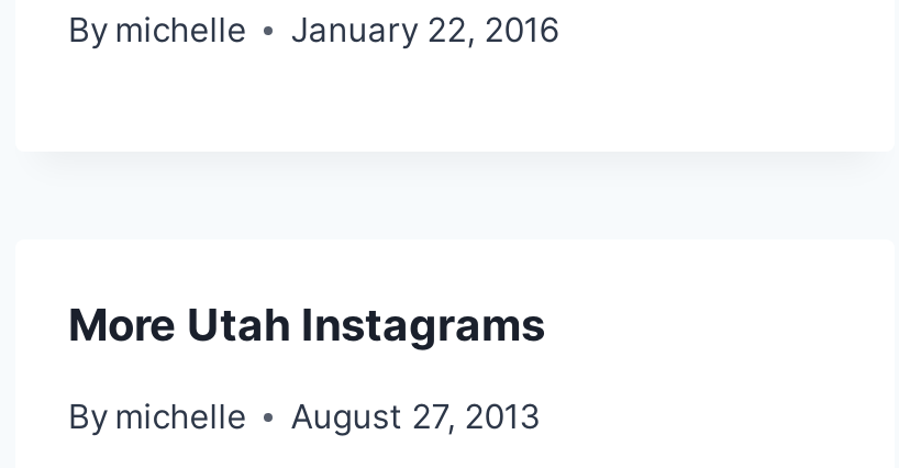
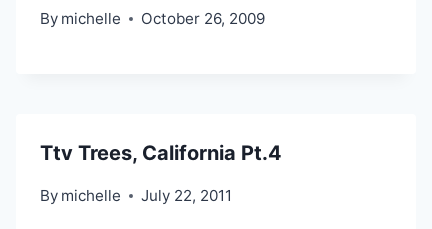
[68,10,559,51] By michelle January 22, 2016 -> [40,9,265,28] By michelle October 26, 2009
[68,300,545,352] More Utah Instagrams -> [40,141,282,165] Ttv Trees, California Pt.4
[68,397,541,439] By michelle August 27, 2013 -> [40,186,232,205] By michelle July 22, 2011

